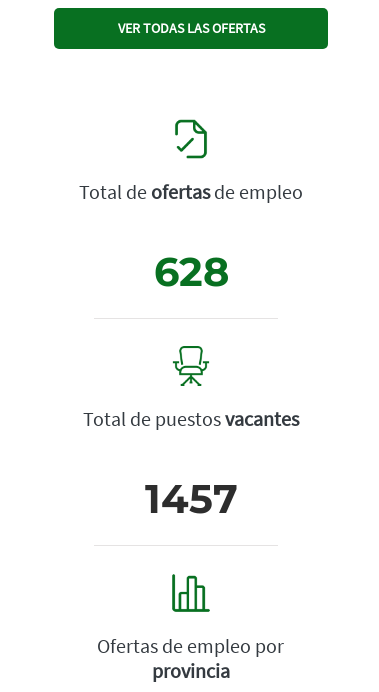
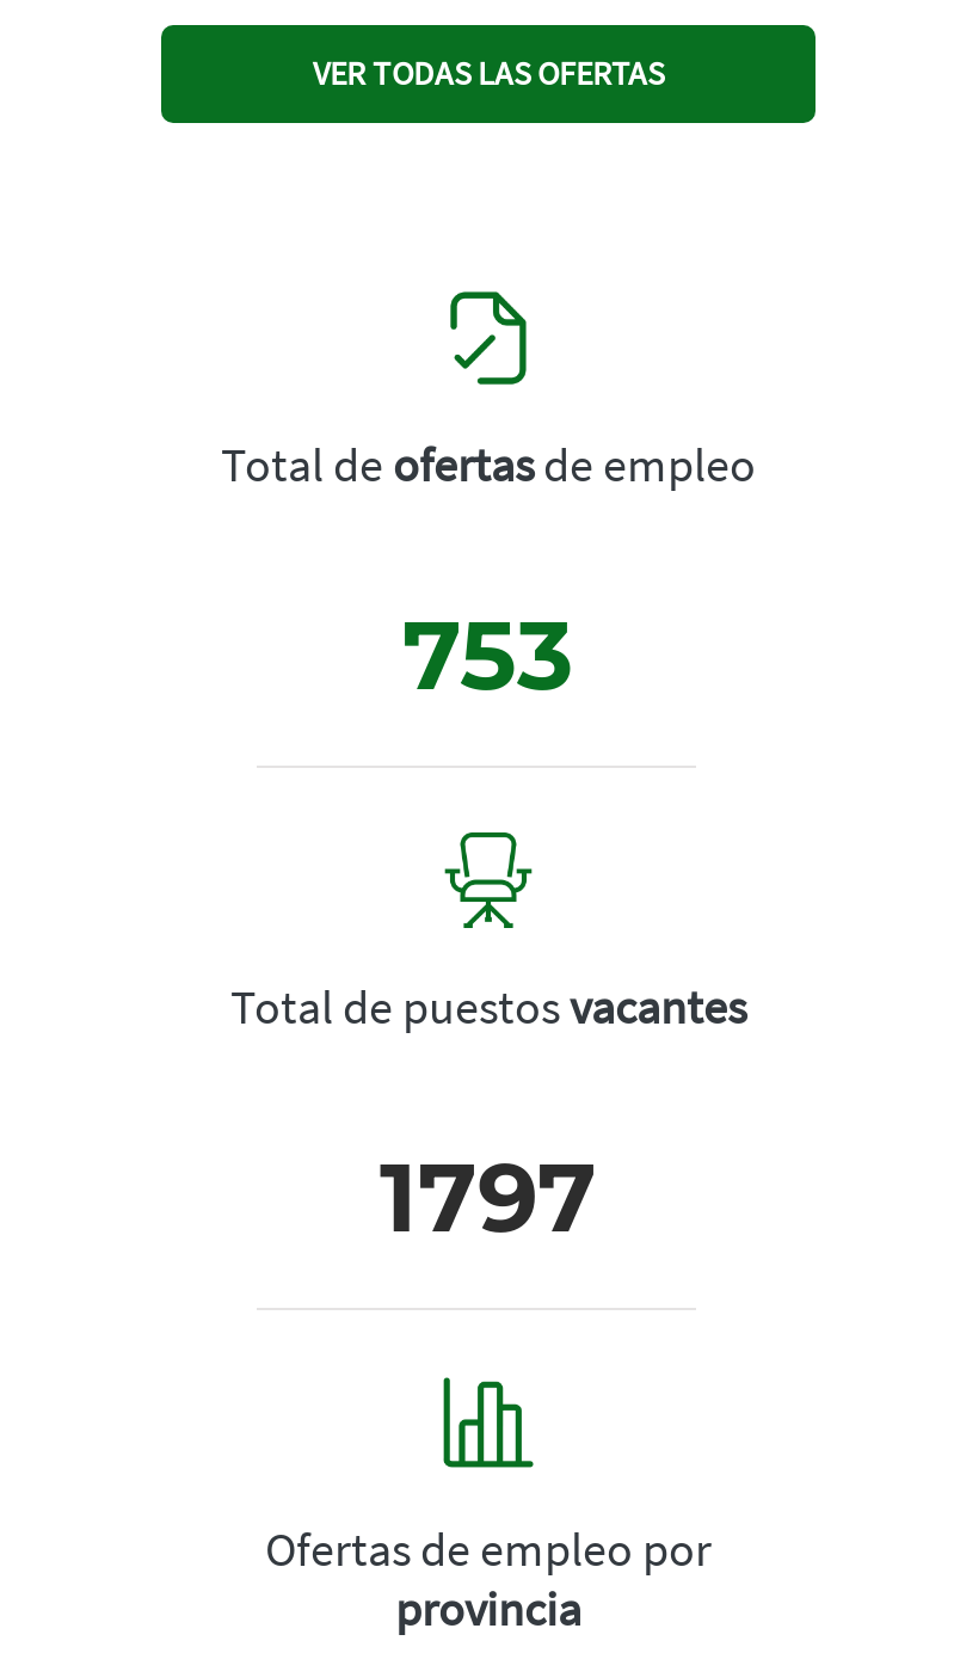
[153,247,228,296] 628 -> [402,596,574,714] 753
[144,474,237,523] 1457 -> [380,1139,597,1256] 1797

